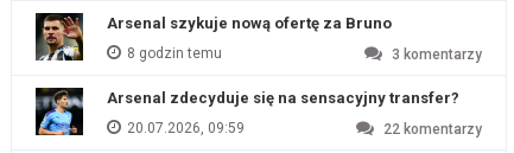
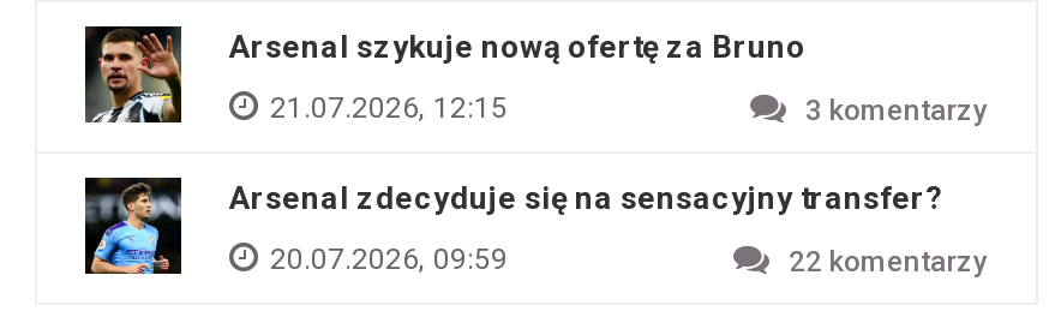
[123,45,222,62] 8 godzin temu -> [263,91,508,125] 21.07.2026, 12:15

